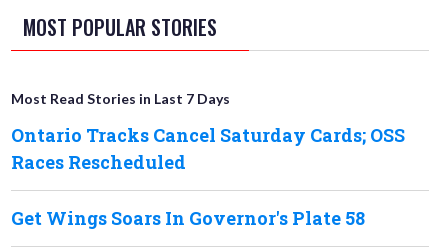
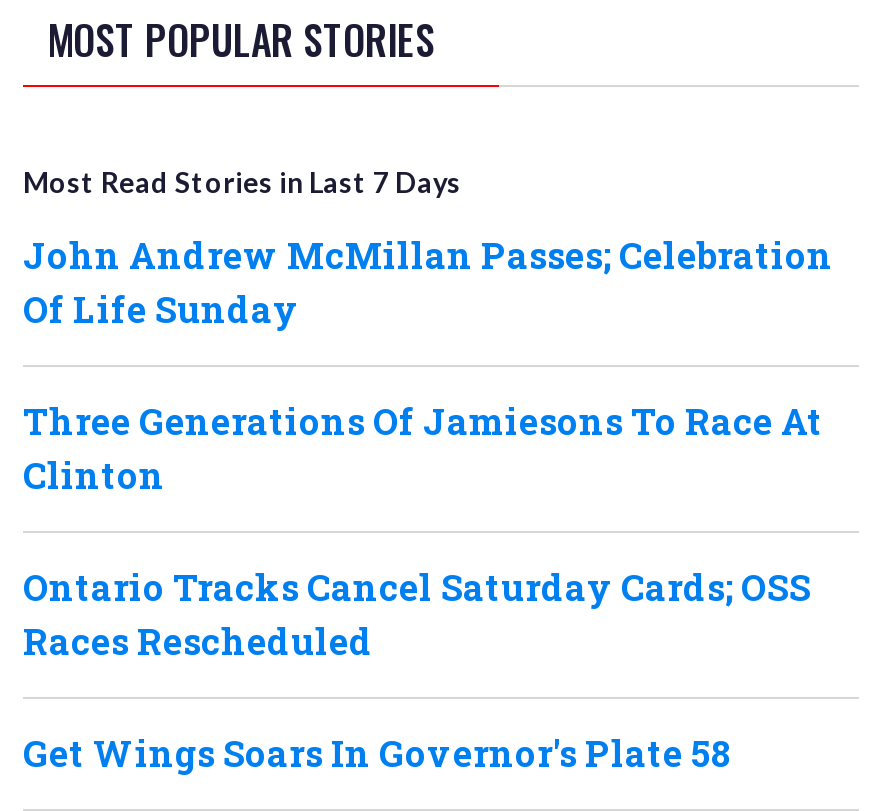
none -> [23,231,833,499] John Andrew McMillan Passes; Celebration | Of Life Sunday | Three Generations Of Jamiesons To Race At | Clinton

